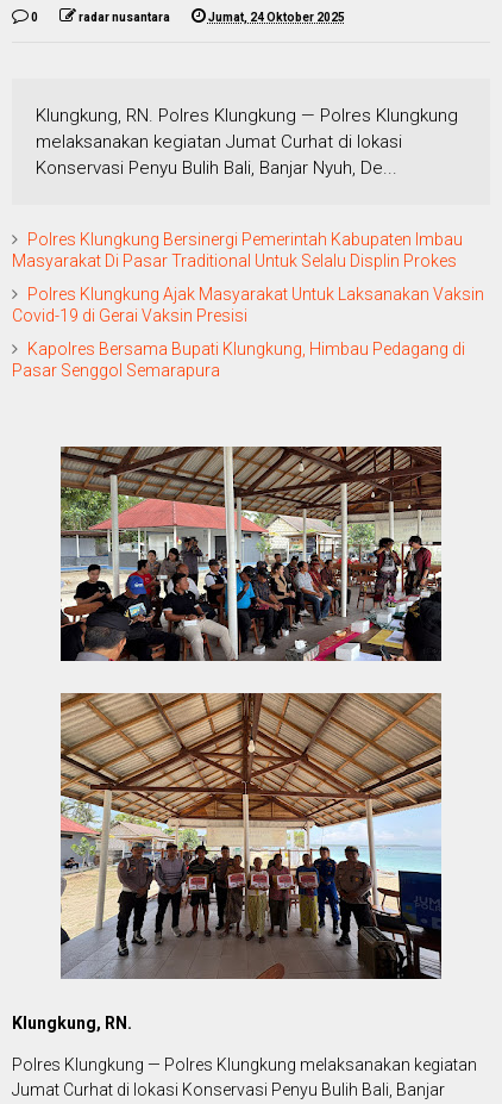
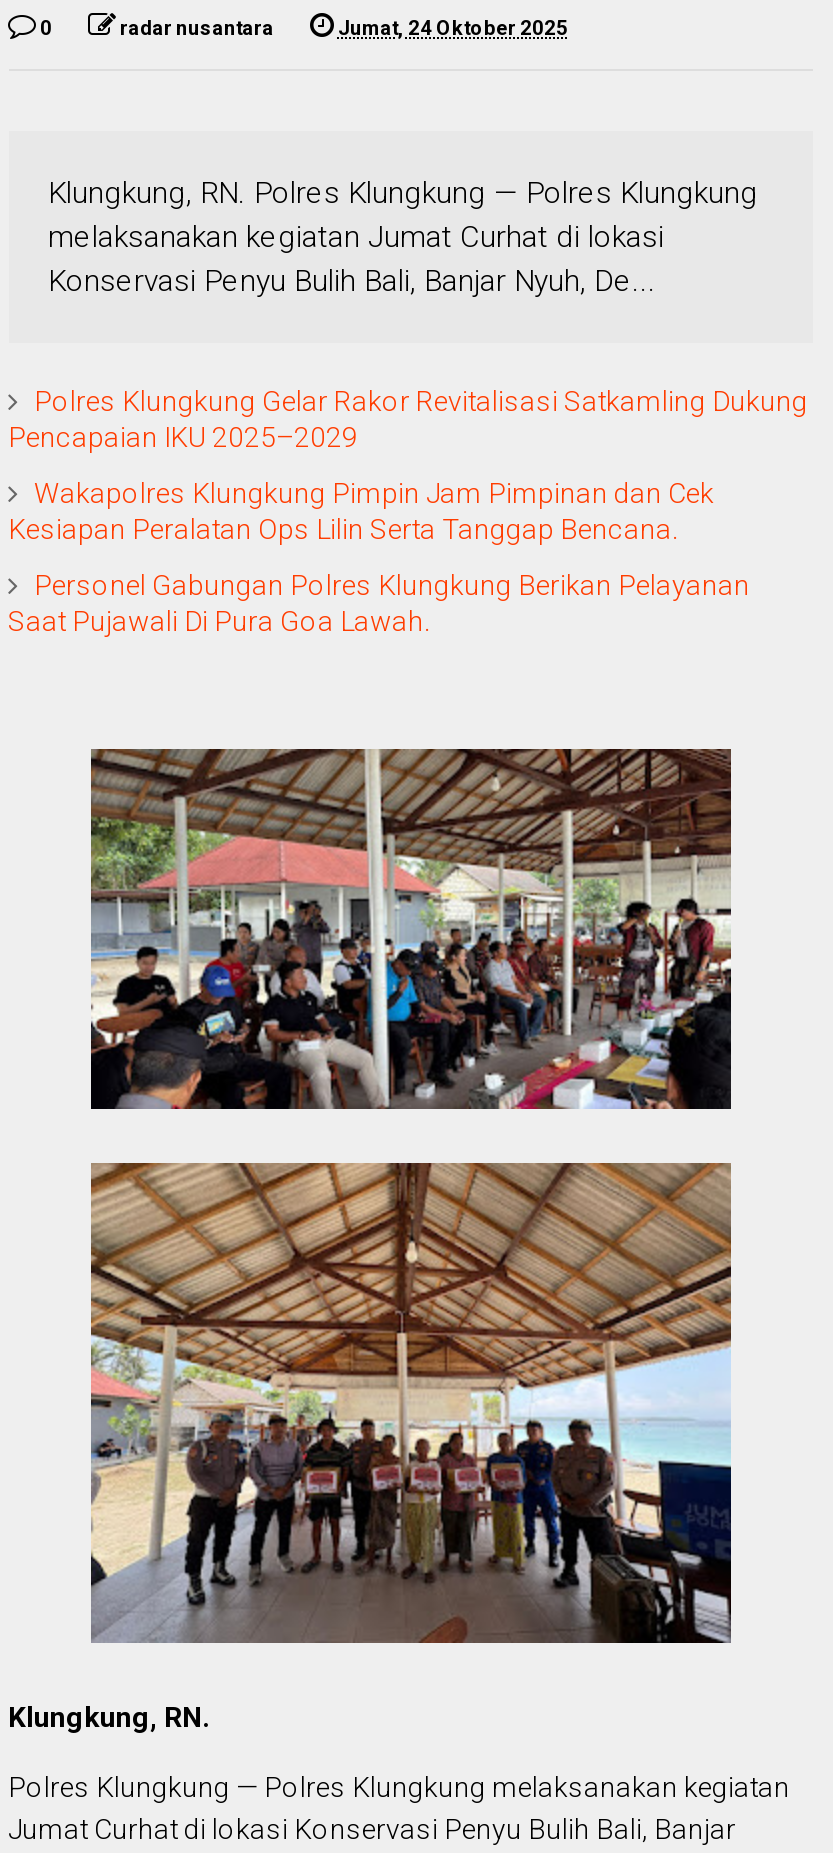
[11,230,462,271] Polres Klungkung Bersinergi Pemerintah Kabupaten Imbau | Masyarakat Di Pasar Traditional Untuk Selalu Displin Prokes -> [8,385,808,453] Polres Klungkung Gelar Rakor Revitalisasi Satkamling Dukung | Pencapaian IKU 2025–2029
[11,285,484,325] Polres Klungkung Ajak Masyarakat Untuk Laksanakan Vaksin | Covid-19 di Gerai Vaksin Presisi -> [8,477,714,545] Wakapolres Klungkung Pimpin Jam Pimpinan dan Cek | Kesiapan Peralatan Ops Lilin Serta Tanggap Bencana.
[11,340,465,380] Kapolres Bersama Bupati Klungkung, Himbau Pedagang di | Pasar Senggol Semarapura -> [8,569,750,637] Personel Gabungan Polres Klungkung Berikan Pelayanan | Saat Pujawali Di Pura Goa Lawah.

